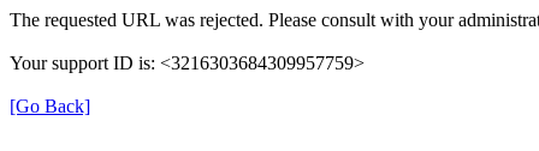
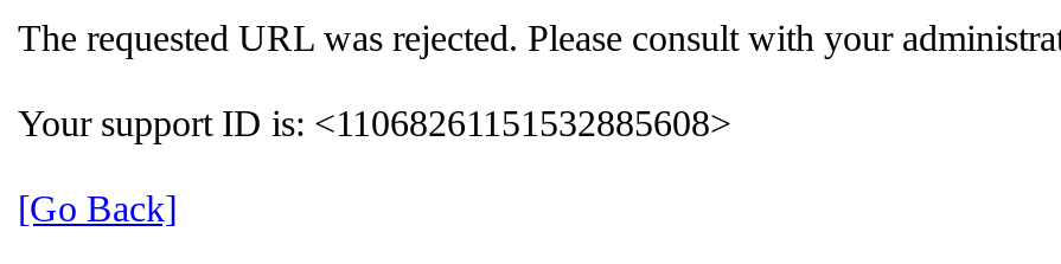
[10,53,365,73] Your support ID is: <3216303684309957759> -> [18,103,731,143] Your support ID is: <11068261151532885608>

